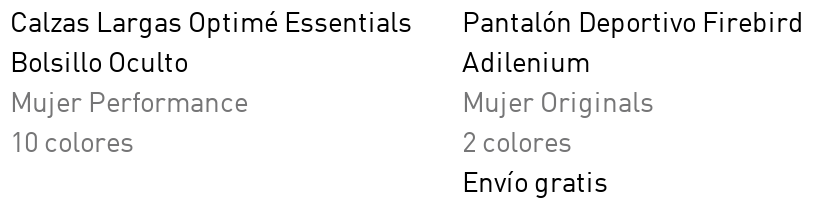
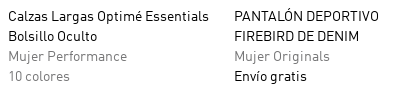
[462,10,804,78] Pantalón Deportivo Firebird | Adilenium -> [234,10,379,44] PANTALÓN DEPORTIVO | FIREBIRD DE DENIM
[462,130,572,158] 2 colores -> none

